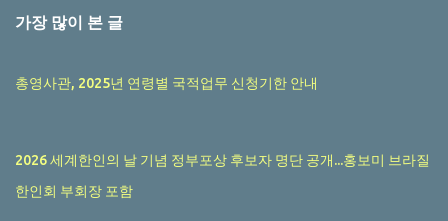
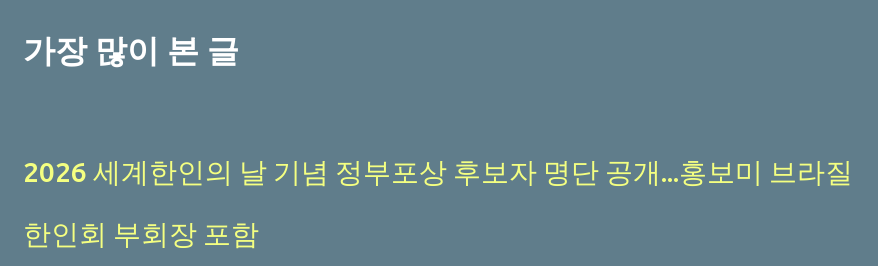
[15,75,318,91] 총영사관, 2025년 연령별 국적업무 신청기한 안내 -> none

